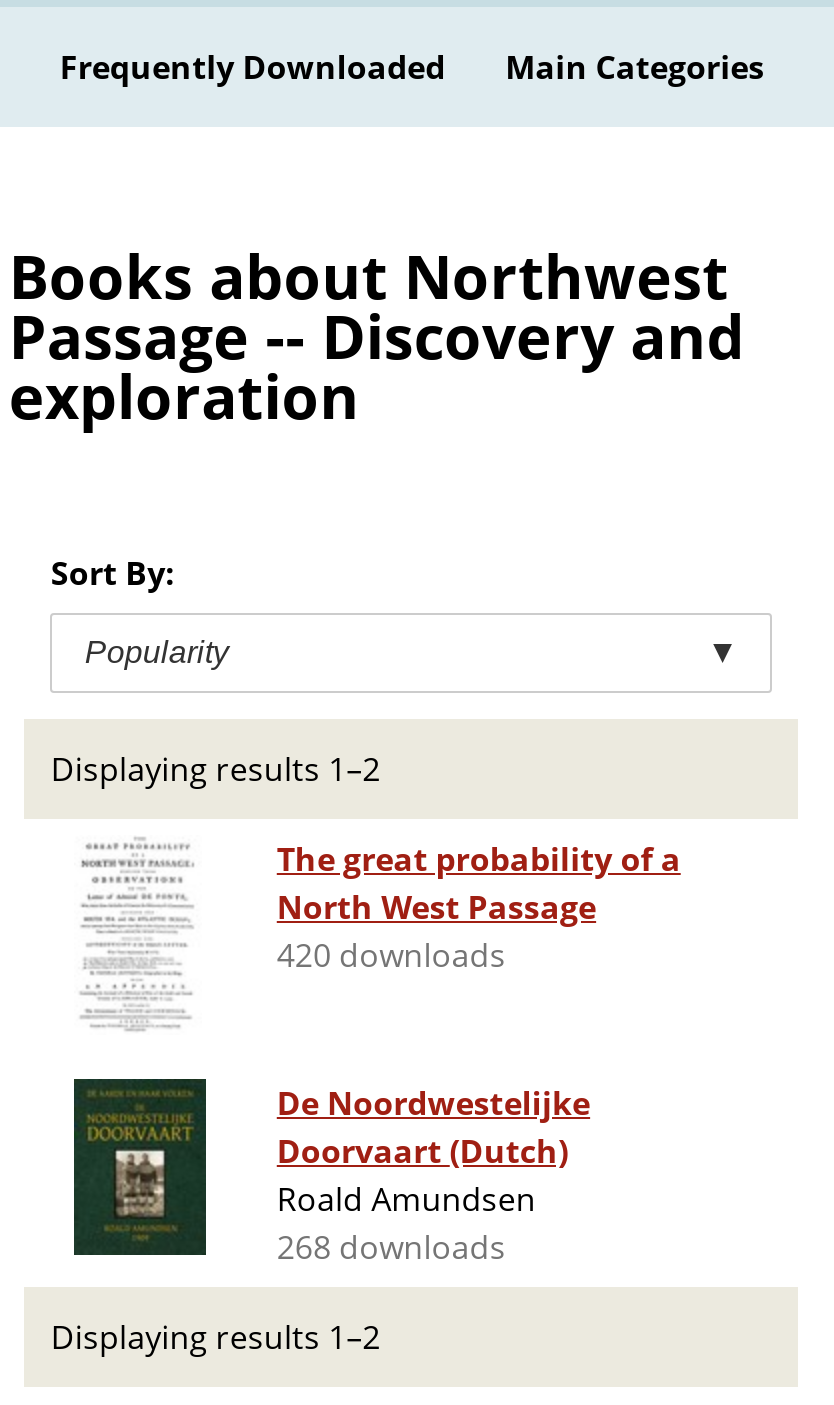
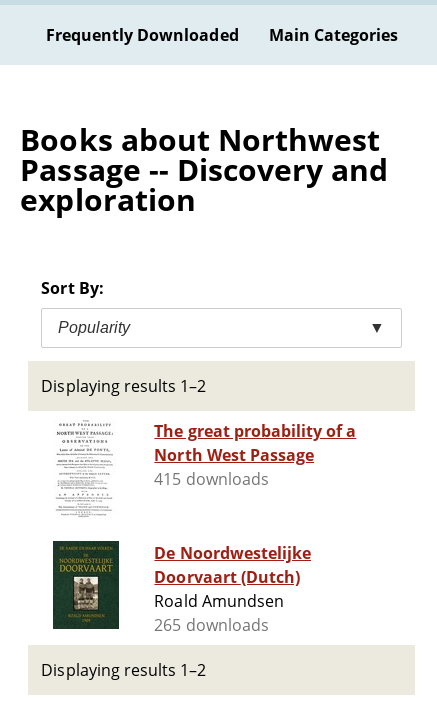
[277,933,506,977] 420 downloads -> [154,468,269,490] 415 downloads
[277,1225,506,1269] 268 downloads -> [154,614,269,636] 265 downloads

